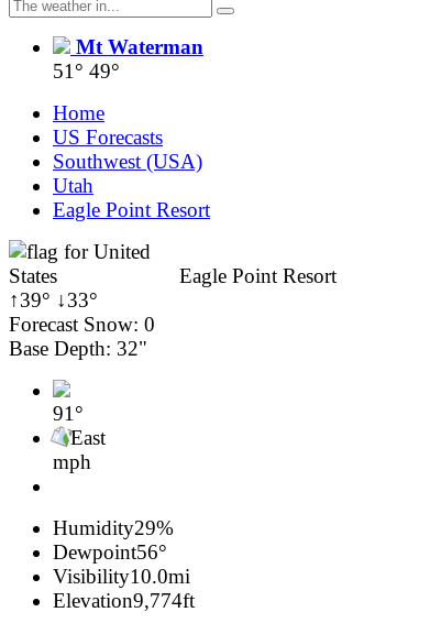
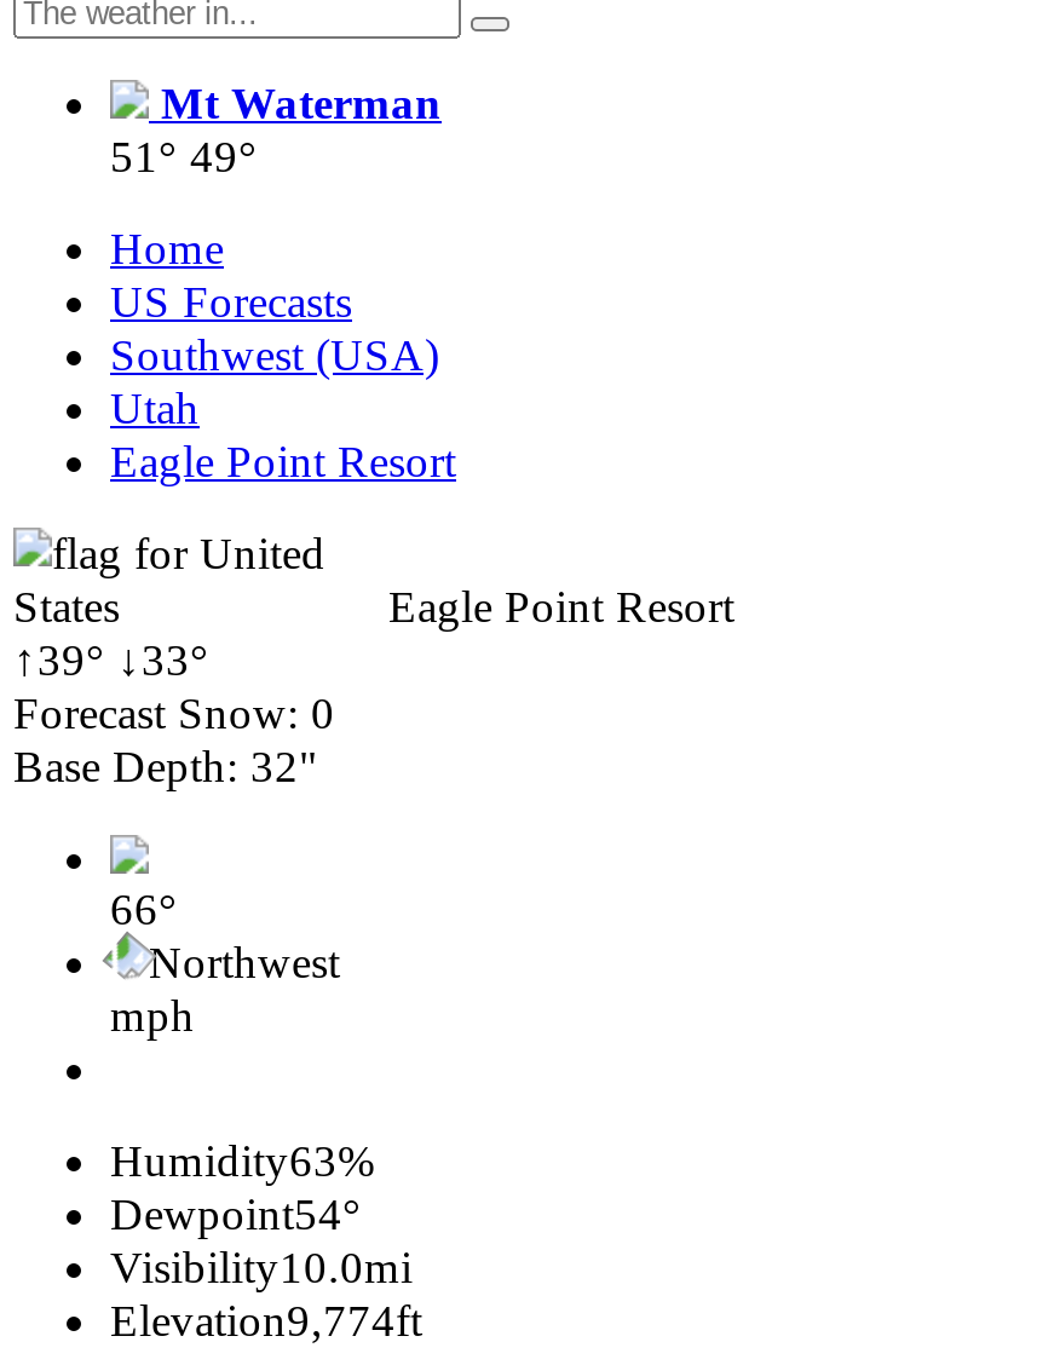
[53,402,106,449] 91° | East -> [110,883,340,987] 66° | Northwest
[53,516,174,539] Humidity29% -> [110,1135,376,1186] Humidity63%
[53,540,167,564] Dewpoint56° -> [110,1188,362,1239] Dewpoint54°

